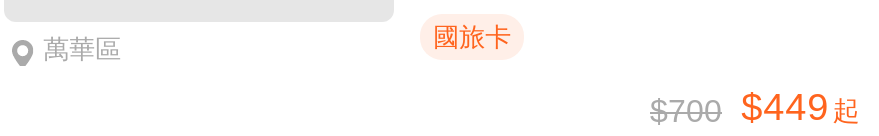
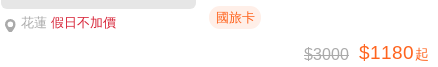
[43,33,121,63] 萬華區 -> [21,15,116,30] 花蓮 假日不加價
[650,86,861,128] $700 $449 起 -> [304,42,429,63] $3000 $1180 起

